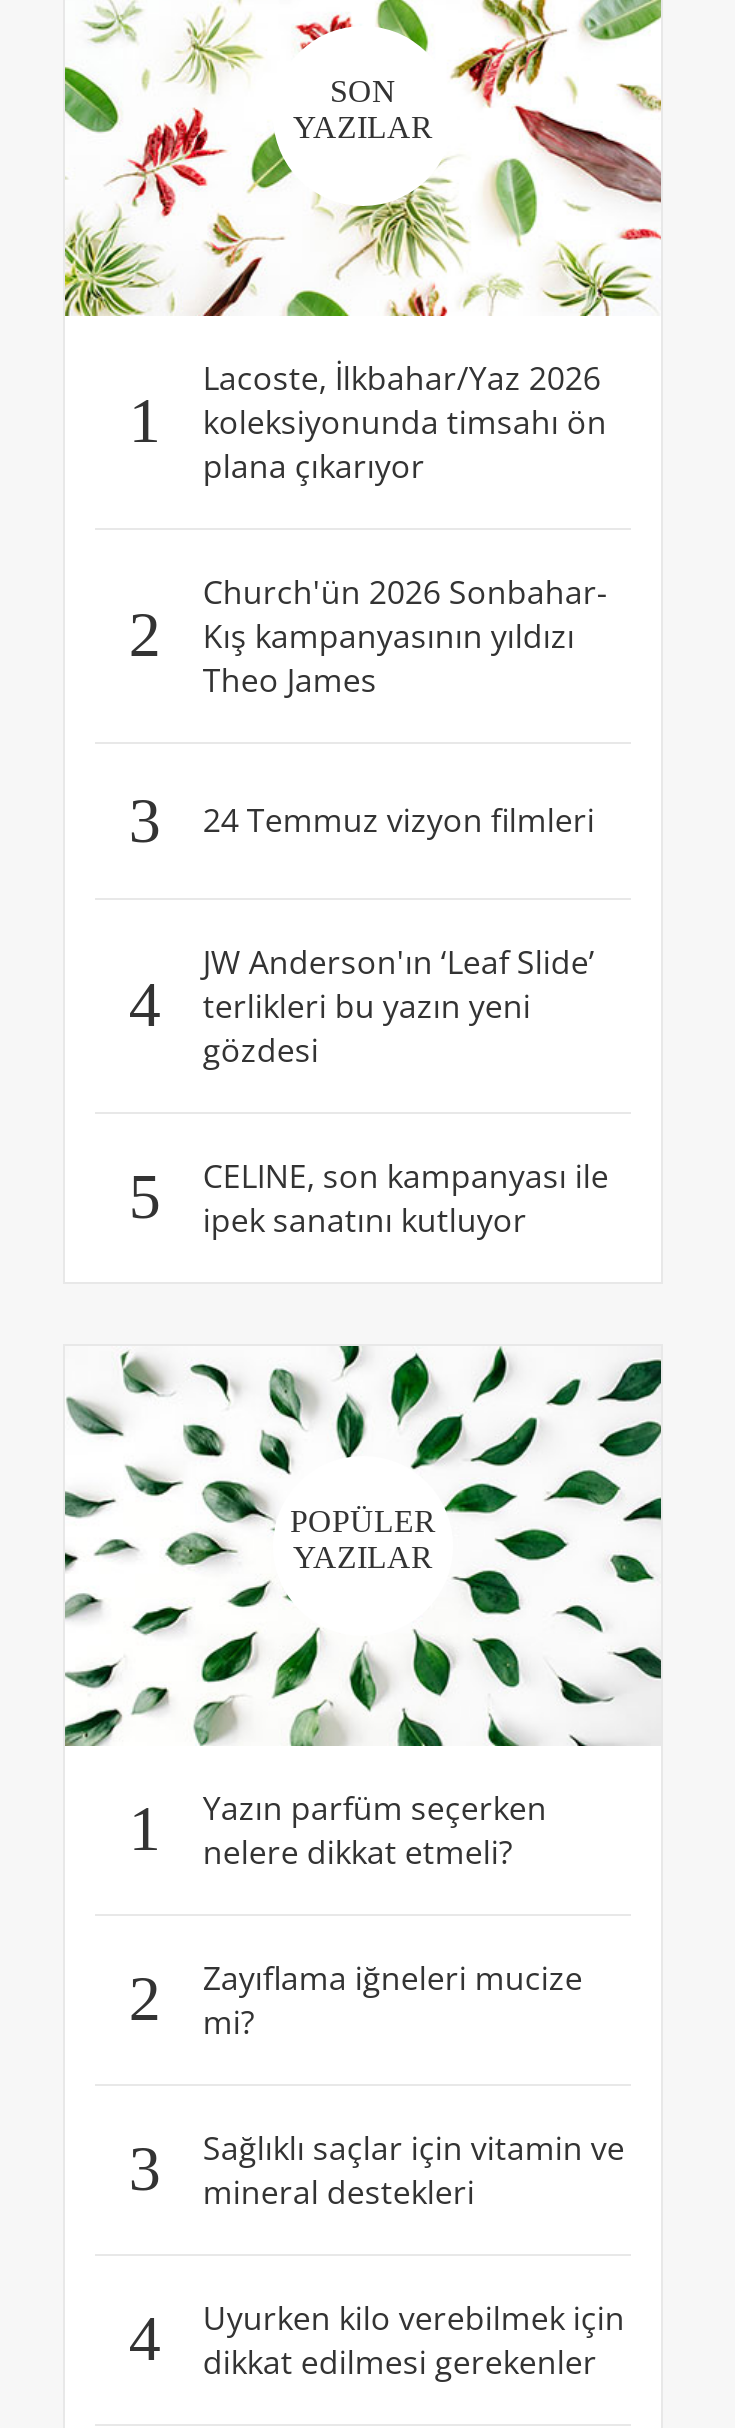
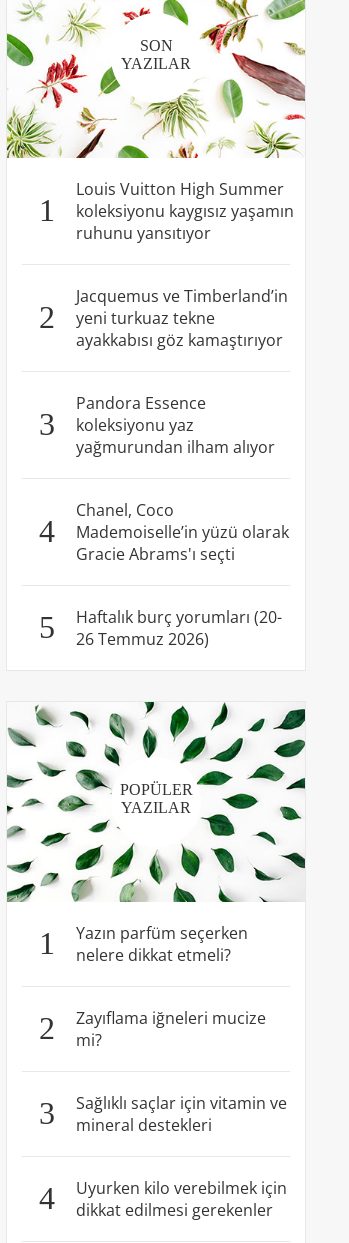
[203,356,607,488] Lacoste, İlkbahar/Yaz 2026 | koleksiyonunda timsahı ön | plana çıkarıyor -> [76,178,294,244] Louis Vuitton High Summer | koleksiyonu kaygısız yaşamın | ruhunu yansıtıyor
[203,570,607,702] Church'ün 2026 Sonbahar- | Kış kampanyasının yıldızı | Theo James -> [76,285,288,351] Jacquemus ve Timberland’in | yeni turkuaz tekne | ayakkabısı göz kamaştırıyor
[203,798,595,842] 24 Temmuz vizyon filmleri -> [76,392,275,458] Pandora Essence | koleksiyonu yaz | yağmurundan ilham alıyor
[203,940,595,1072] JW Anderson'ın ‘Leaf Slide’ | terlikleri bu yazın yeni | gözdesi -> [76,499,289,565] Chanel, Coco | Mademoiselle’in yüzü olarak | Gracie Abrams'ı seçti
[203,1154,609,1242] CELINE, son kampanyası ile | ipek sanatını kutluyor -> [76,606,282,650] Haftalık burç yorumları (20- | 26 Temmuz 2026)

